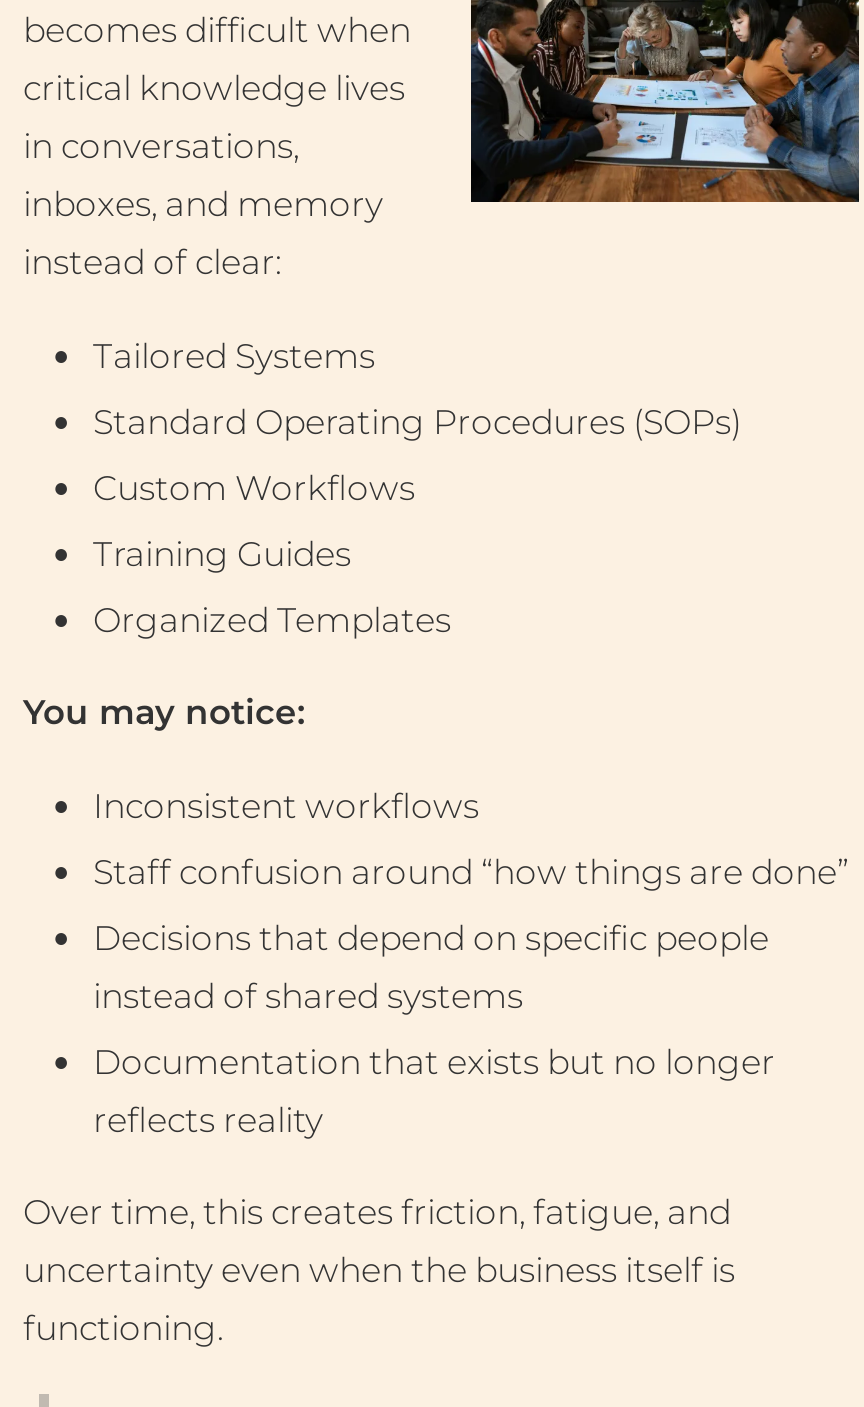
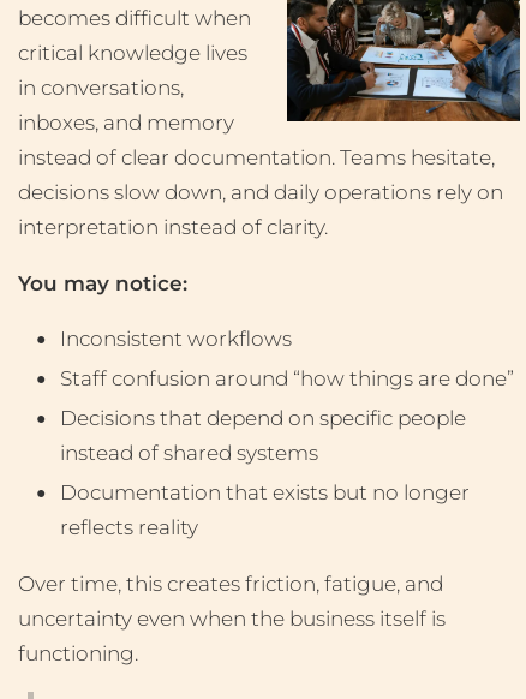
[23,242,741,639] instead of clear: | Tailored Systems | Standard Operating Procedures (SOPs) | Custom Workflows | Training Guides | Organized Templates -> [18,145,503,239] instead of clear documentation. Teams hesitate, | decisions slow down, and daily operations rely on | interpretation instead of clarity.

